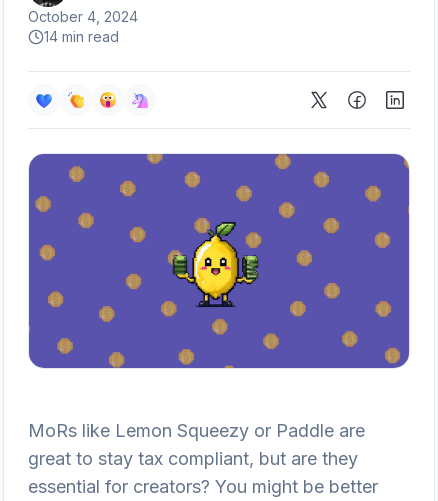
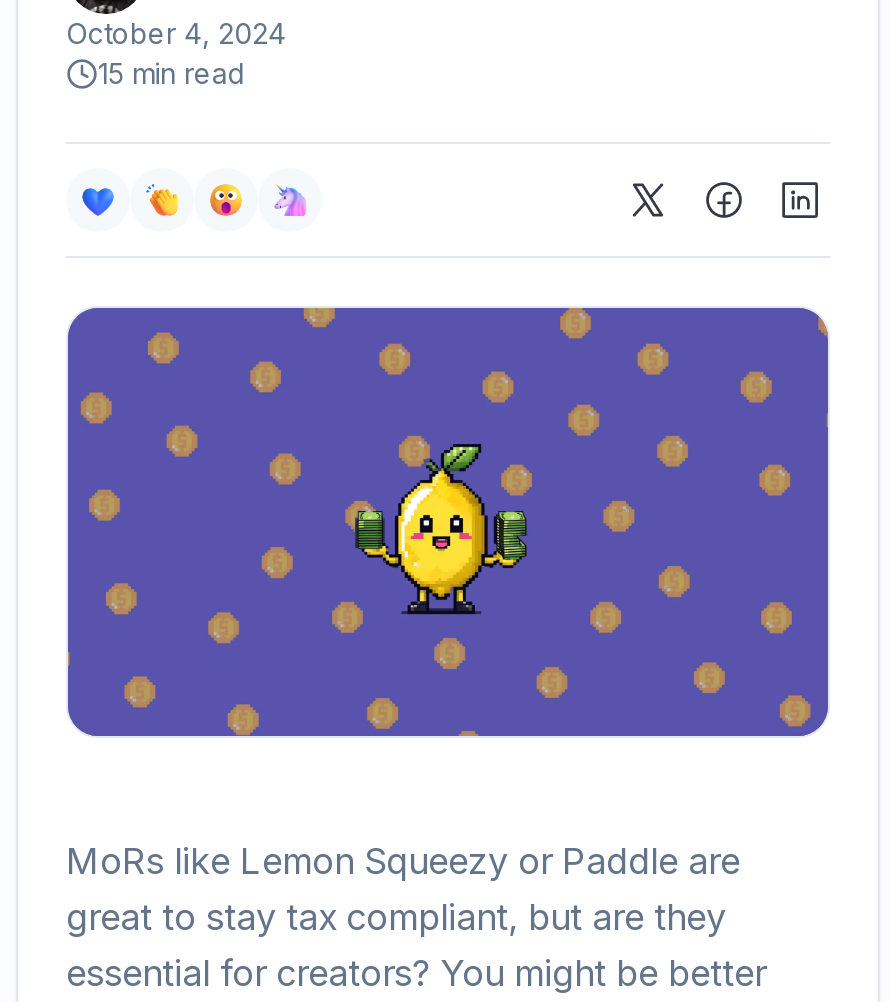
[44,28,119,45] 14 min read -> [98,56,246,90] 15 min read

